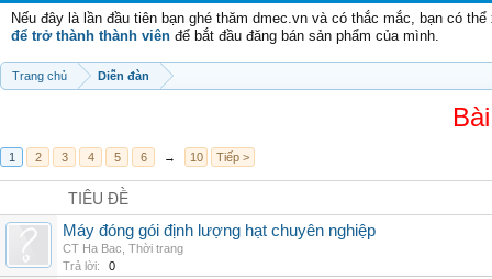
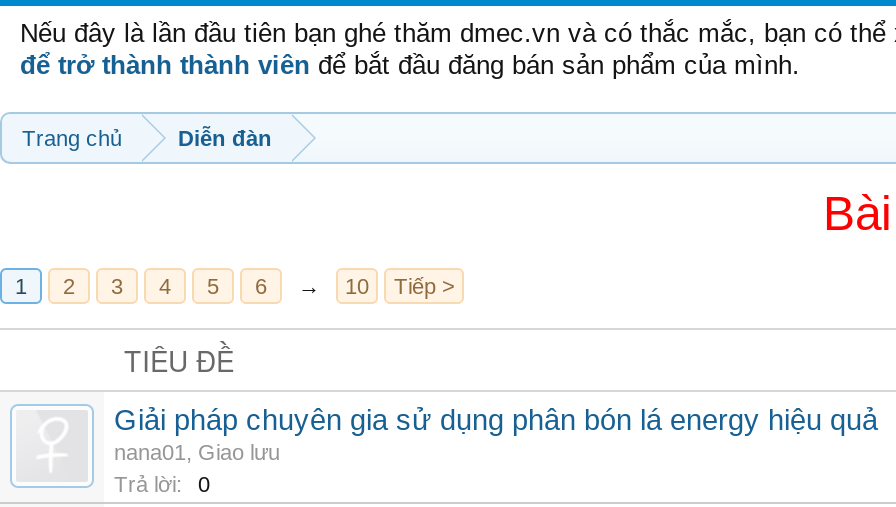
[63,222,376,255] Máy đóng gói định lượng hạt chuyên nghiệp | CT Ha Bac, Thời trang -> [114,404,878,464] Giải pháp chuyên gia sử dụng phân bón lá energy hiệu quả | nana01, Giao lưu

